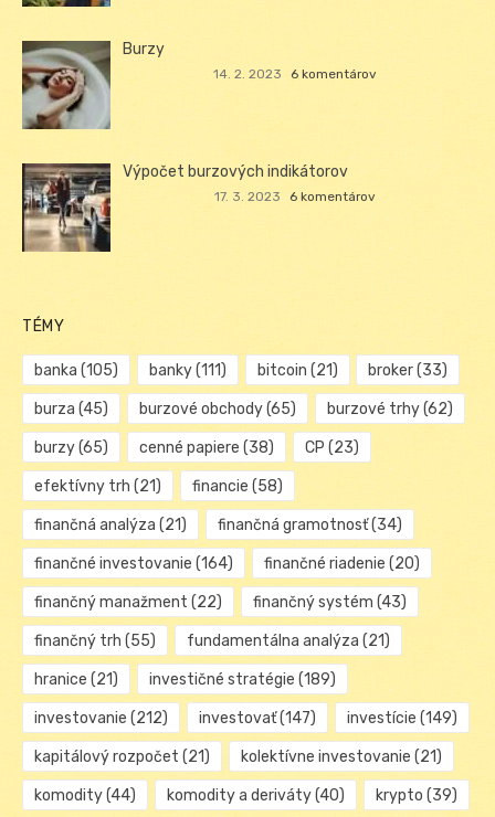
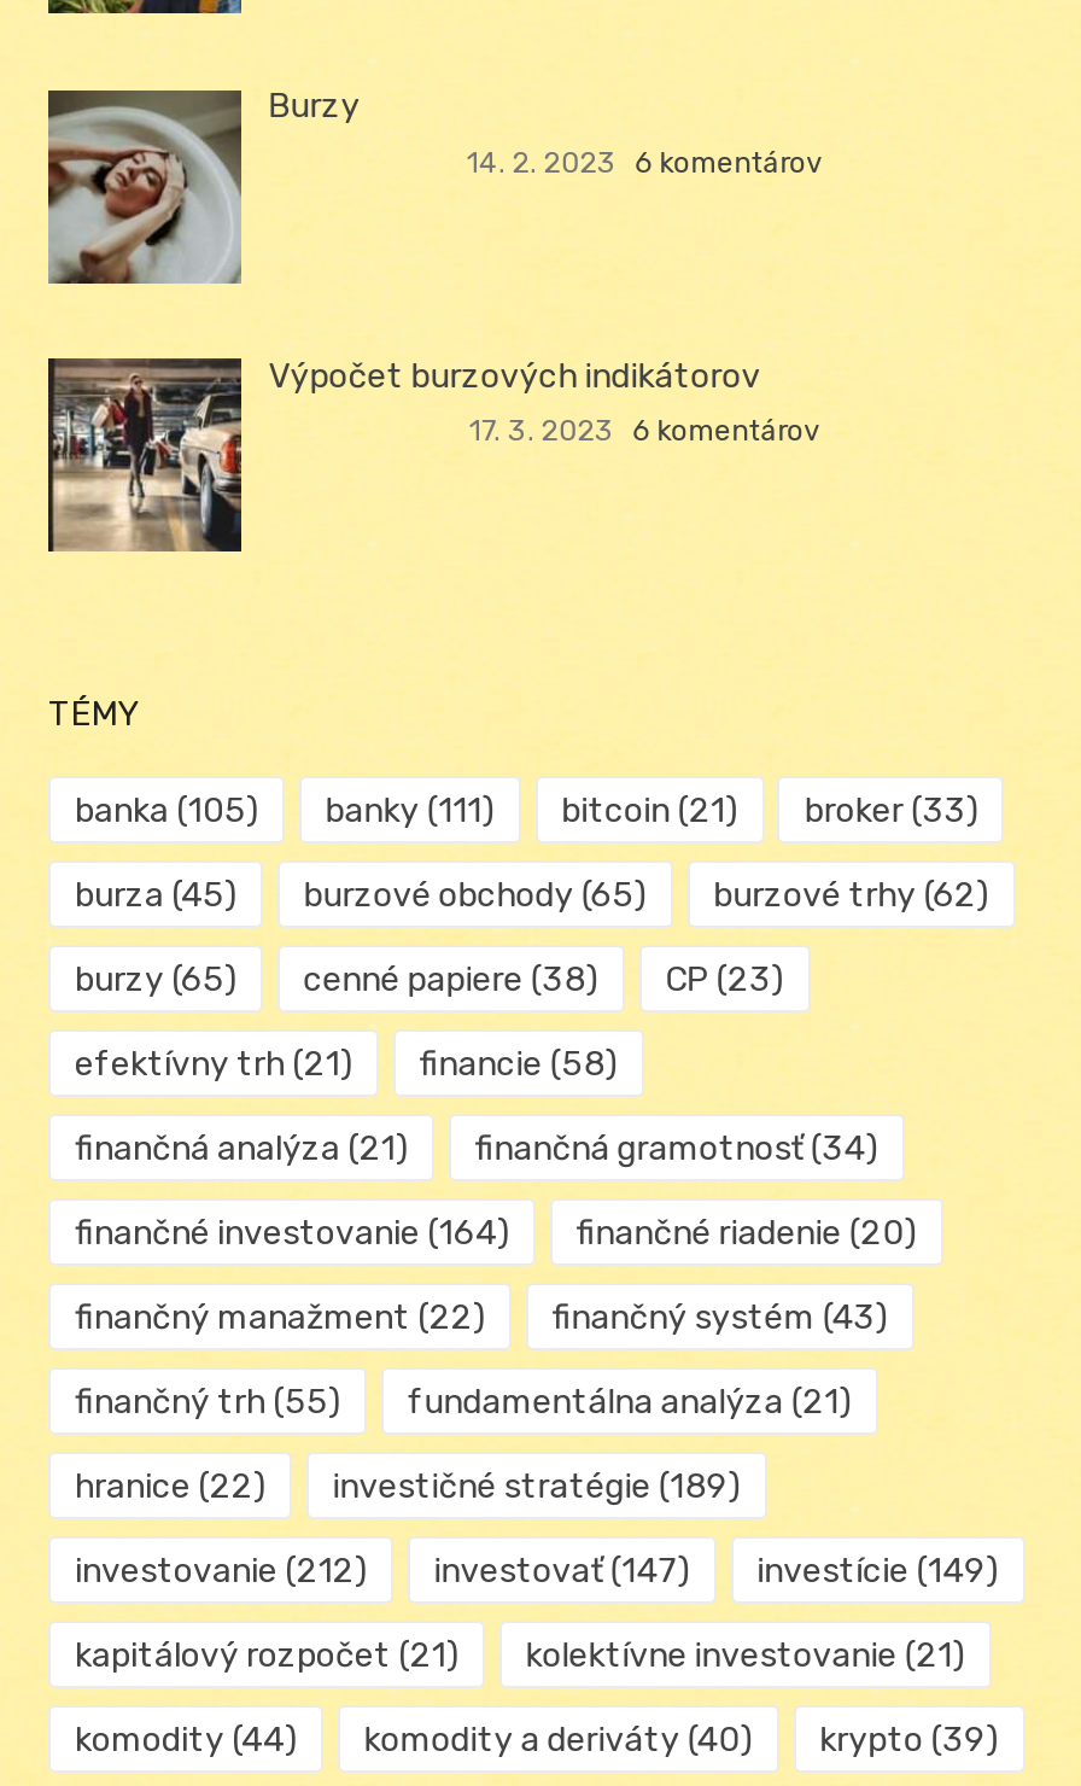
[34,670,336,689] hranice (21) investičné stratégie (189) -> [75,1465,740,1506] hranice (22) investičné stratégie (189)

